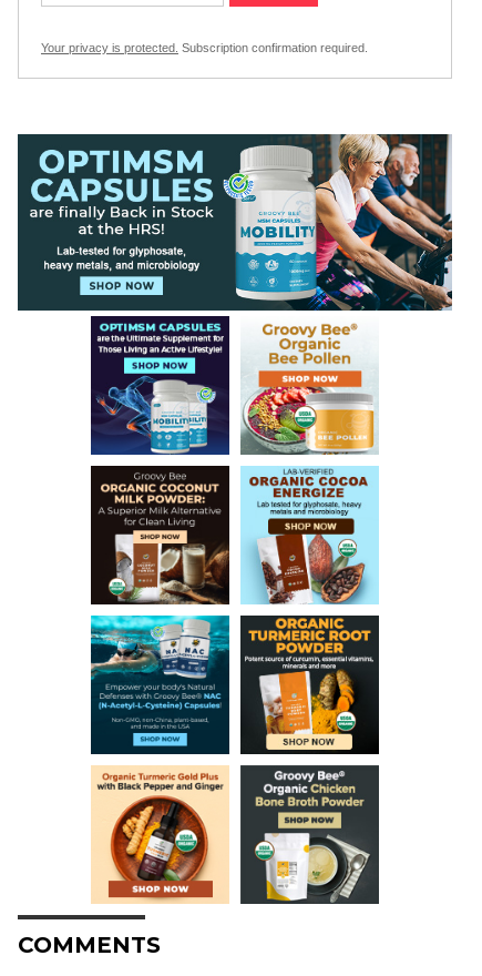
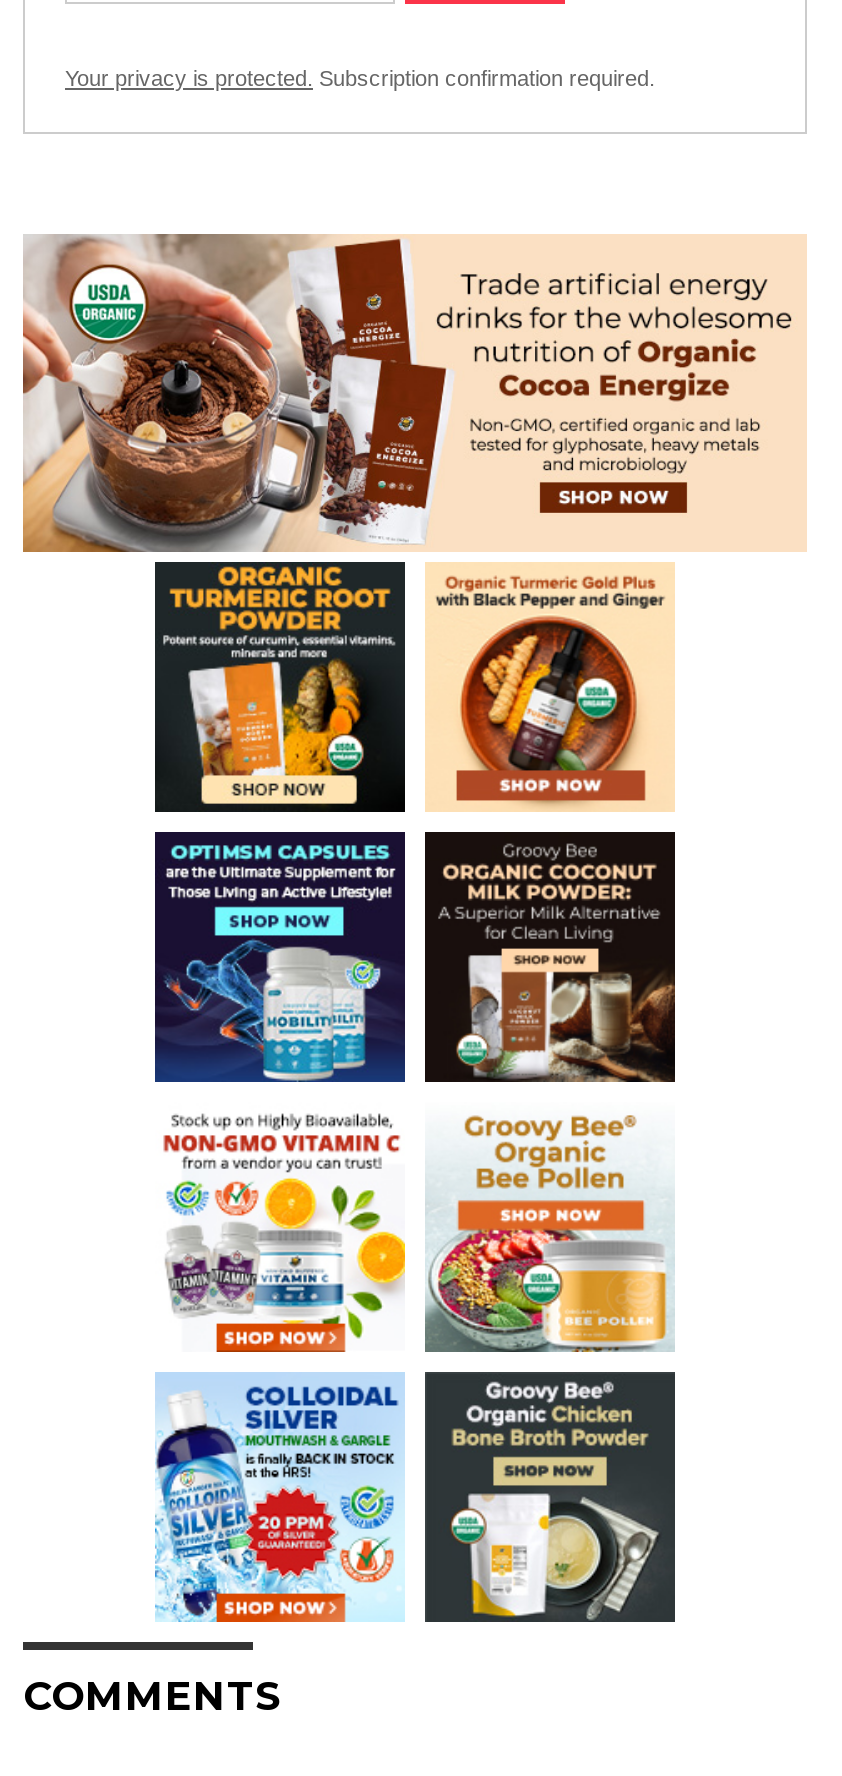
[17,133,453,456] [image] -> [21,232,807,814] [image]
[91,468,229,606] [image] -> [153,834,407,1084] [image]
[240,466,379,606] [image] -> [423,830,677,1084] [image]
[90,614,230,755] [image] -> [155,1102,407,1354] [image]
[239,614,380,755] [image] -> [423,1102,675,1354] [image]
[91,765,229,904] [image] -> [153,1372,405,1624] [image]

